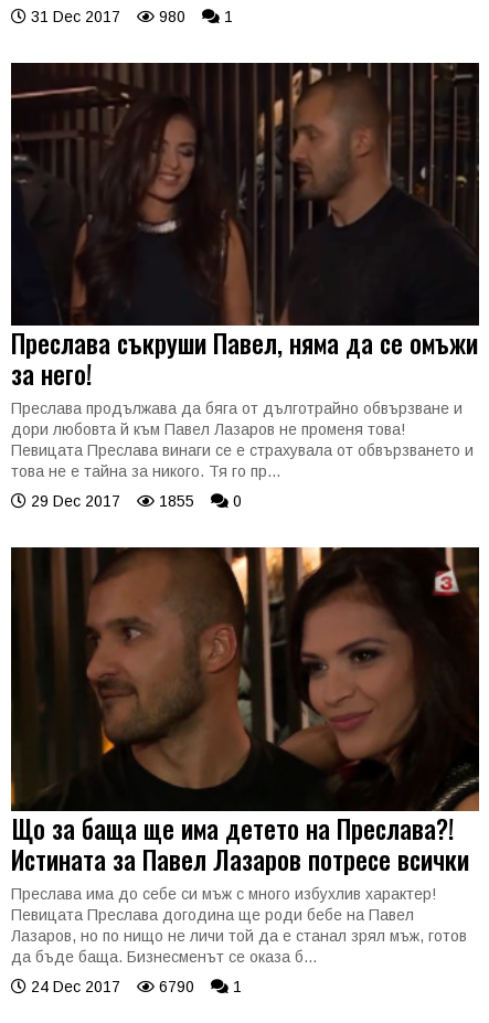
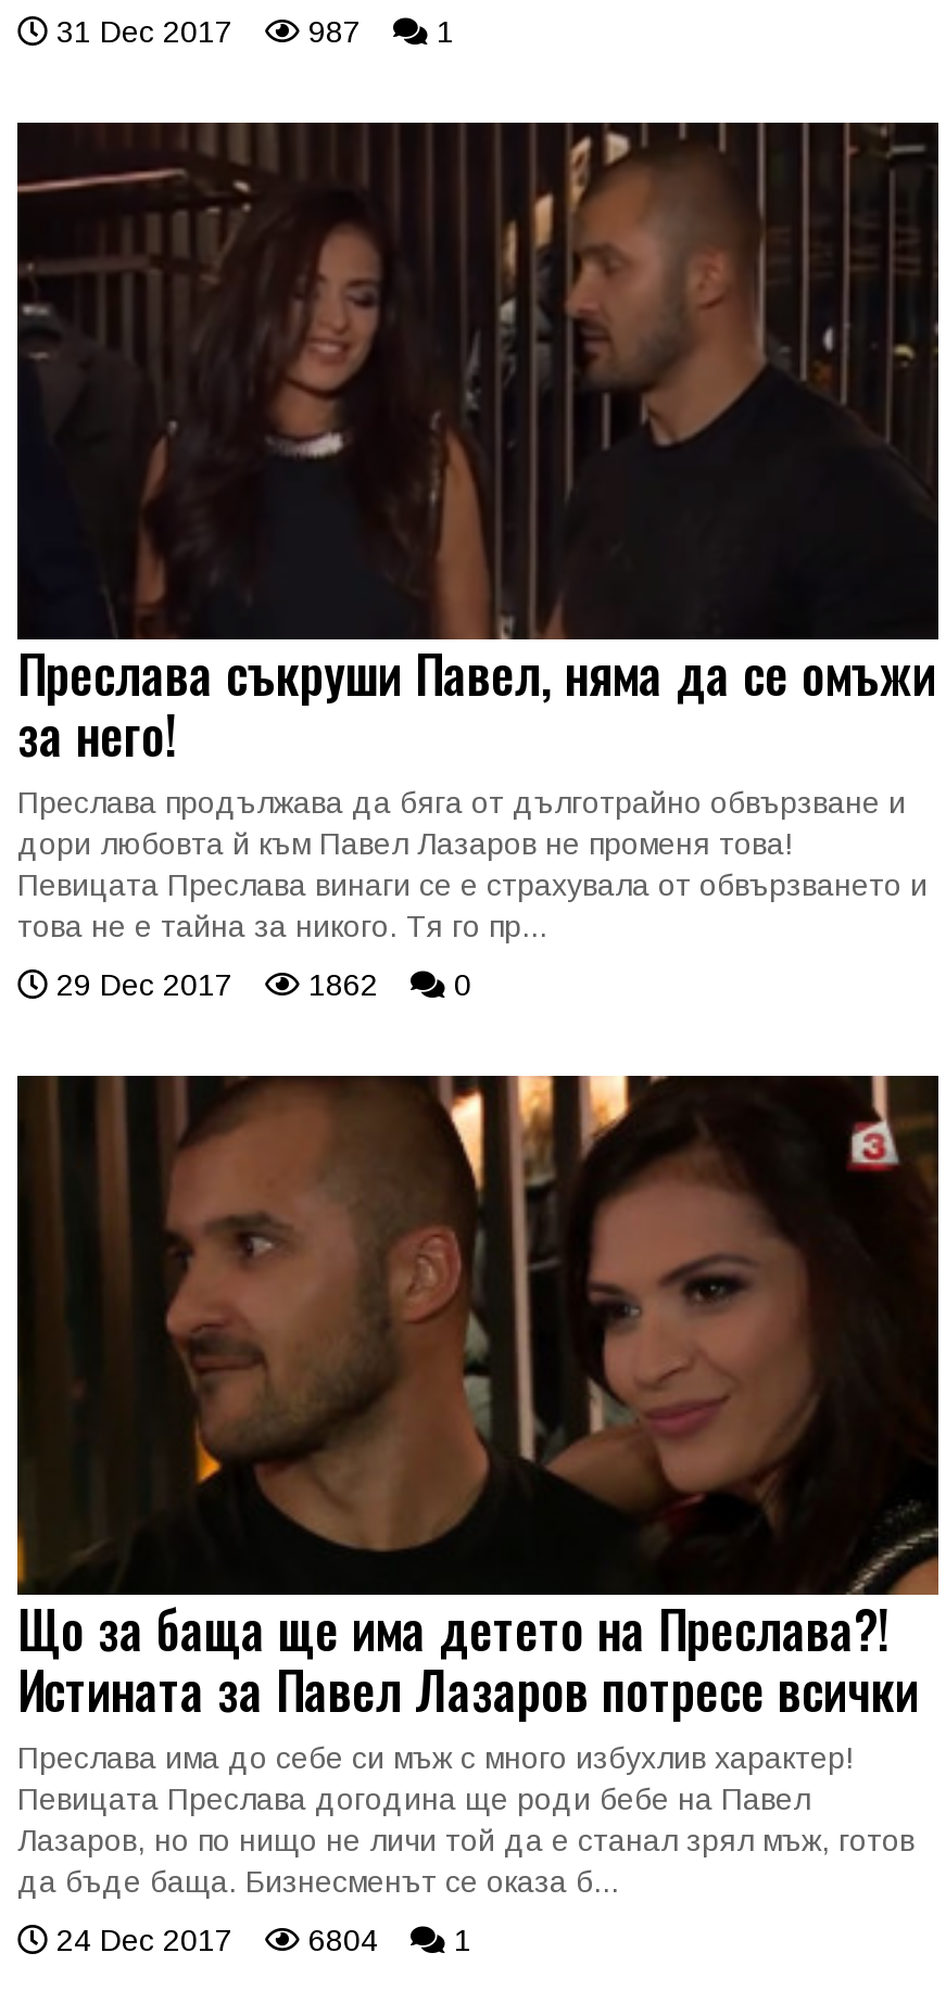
[26,7,233,25] 31 Dec 2017 980 1 -> [48,13,454,48] 31 Dec 2017 987 1
[26,492,242,510] 29 Dec 2017 1855 0 -> [48,967,471,1002] 29 Dec 2017 1862 0
[26,977,242,995] 24 Dec 2017 6790 1 -> [48,1922,471,1956] 24 Dec 2017 6804 1

